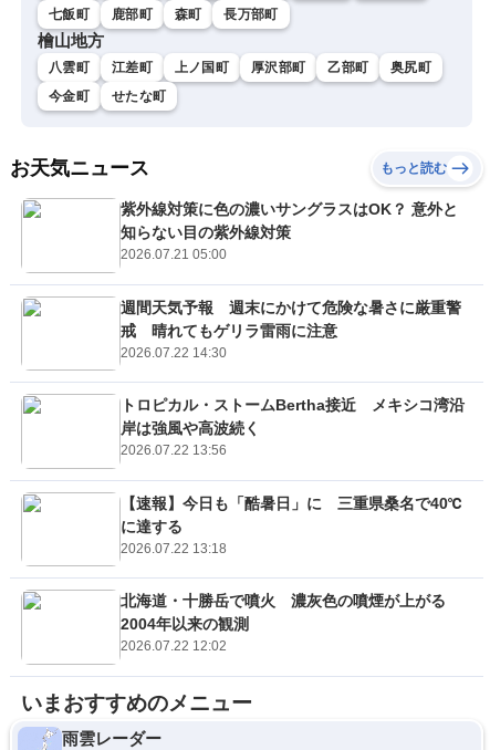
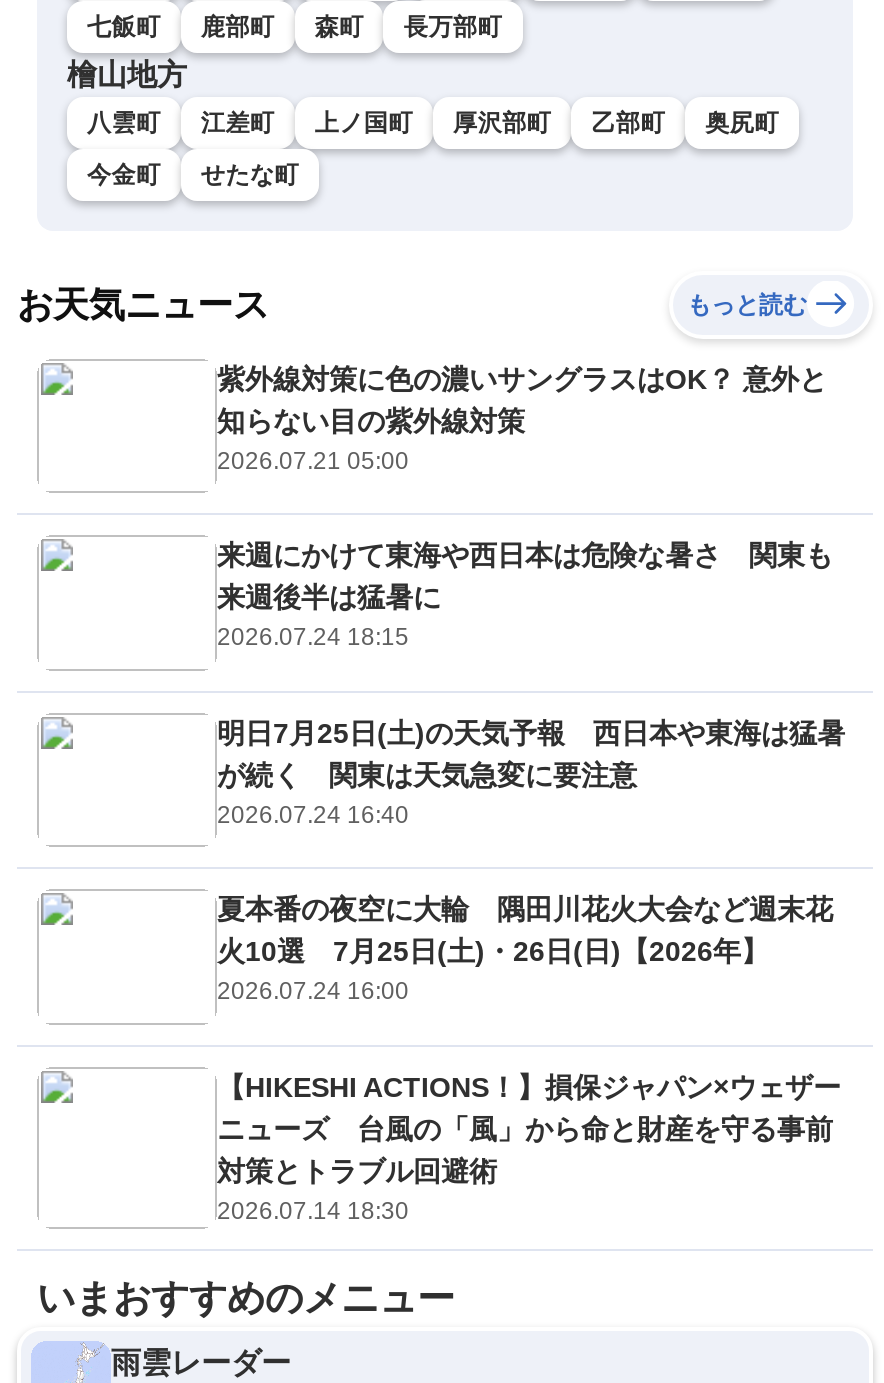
[121,299,461,361] 週間天気予報 週末にかけて危険な暑さに厳重警 | 戒 晴れてもゲリラ雷雨に注意 | 2026.07.22 14:30 -> [217,540,833,652] 来週にかけて東海や西日本は危険な暑さ 関東も | 来週後半は猛暑に | 2026.07.24 18:15
[121,396,465,458] トロピカル・ストームBertha接近 メキシコ湾沿 | 岸は強風や高波続く | 2026.07.22 13:56 -> [217,717,845,829] 明日7月25日(土)の天気予報 西日本や東海は猛暑 | が続く 関東は天気急変に要注意 | 2026.07.24 16:40
[121,494,462,556] 【速報】今日も「酷暑日」に 三重県桑名で40℃ | に達する | 2026.07.22 13:18 -> [217,894,833,1006] 夏本番の夜空に大輪 隅田川花火大会など週末花 | 火10選 7月25日(土)・26日(日)【2026年】 | 2026.07.24 16:00
[121,592,461,654] 北海道・十勝岳で噴火 濃灰色の噴煙が上がる | 2004年以来の観測 | 2026.07.22 12:02 -> [217,1071,841,1225] 【HIKESHI ACTIONS！】損保ジャパン×ウェザー | ニューズ 台風の「風」から命と財産を守る事前 | 対策とトラブル回避術 | 2026.07.14 18:30

